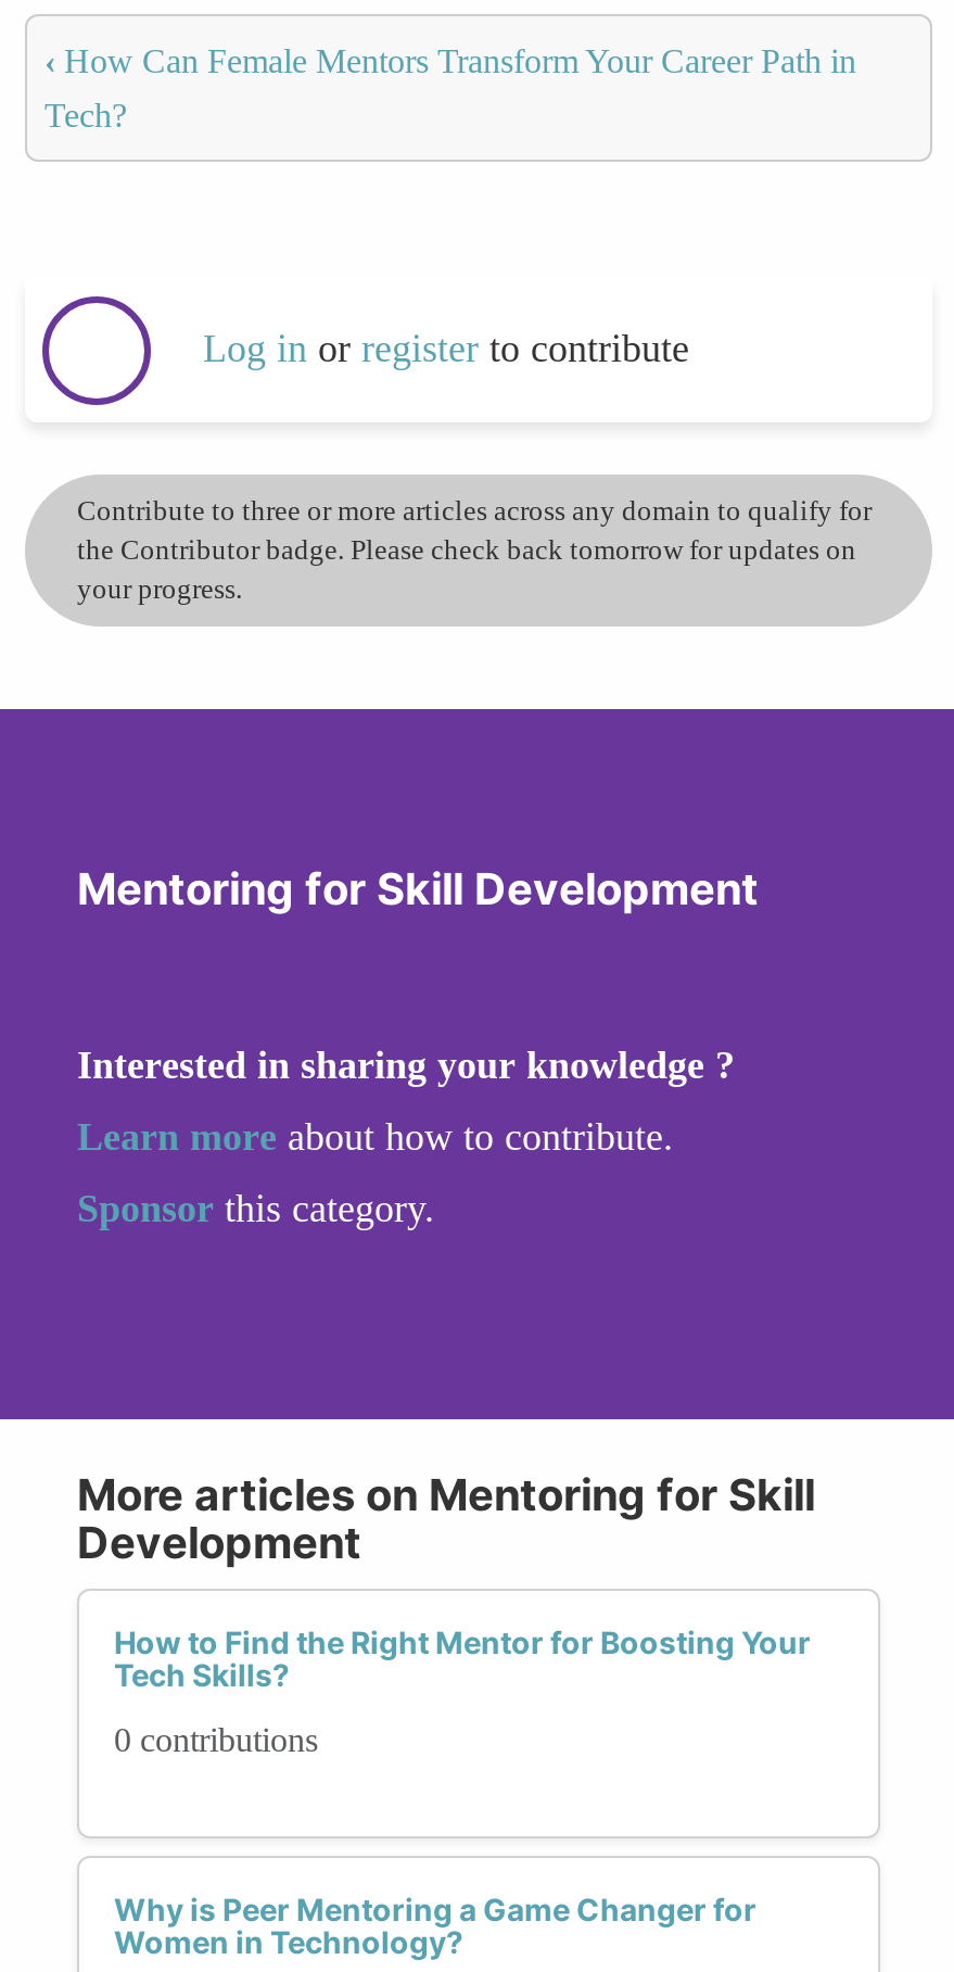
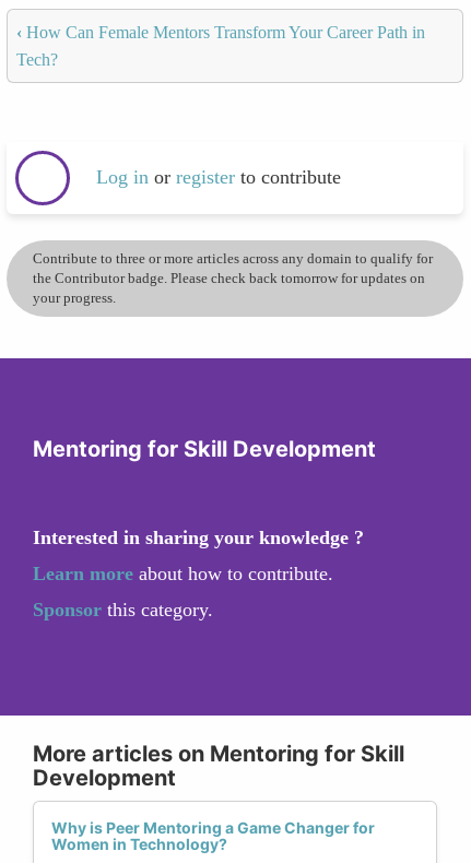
[114,1623,811,1758] How to Find the Right Mentor for Boosting Your | Tech Skills? | 0 contributions -> none

